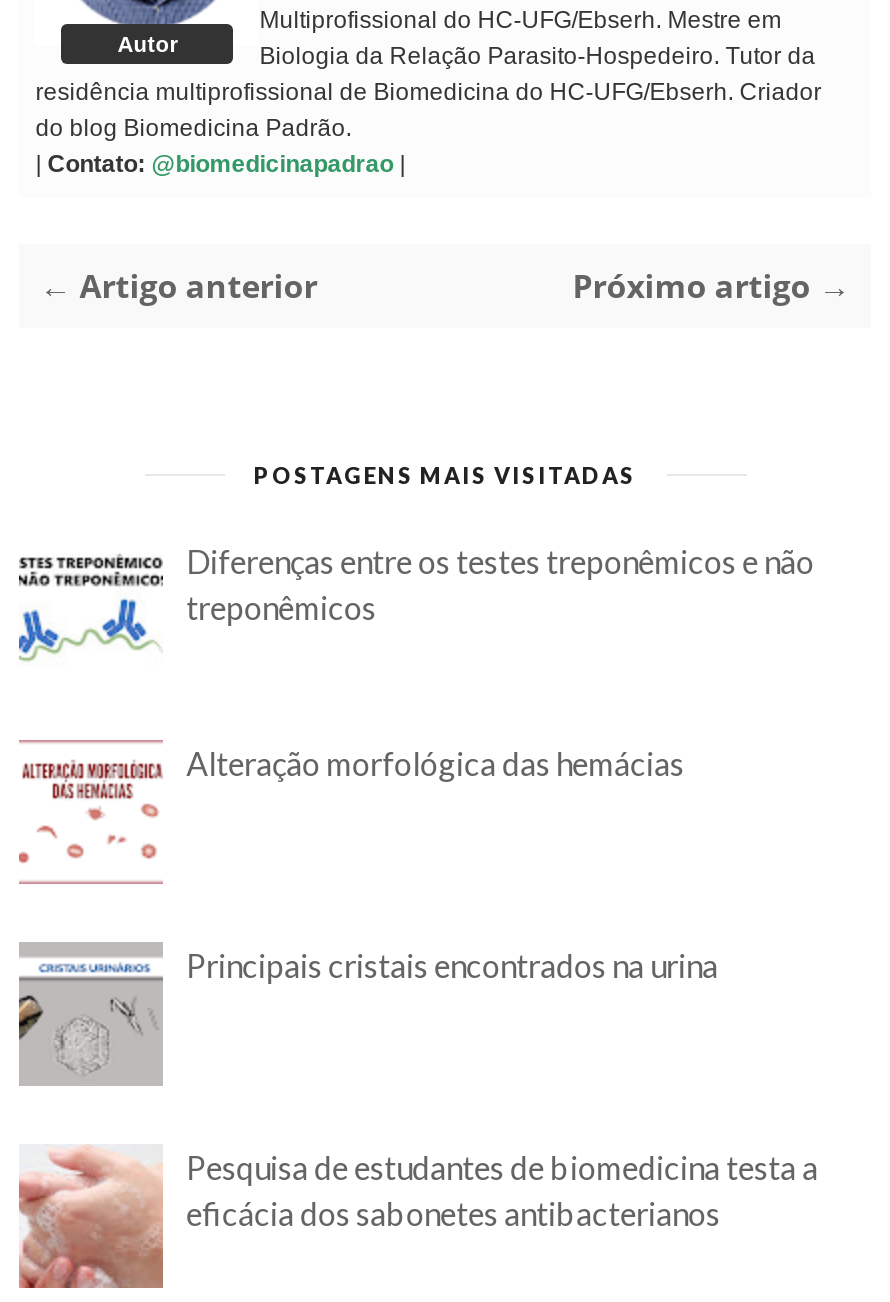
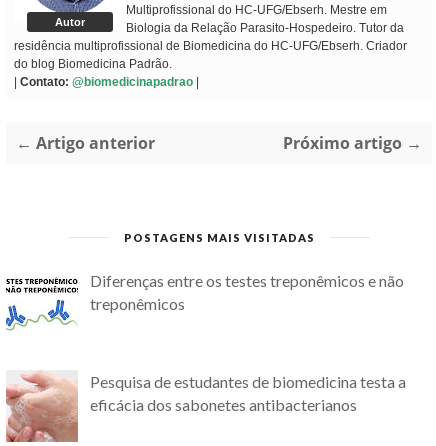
[21,744,684,866] [image] | Alteração morfológica das hemácias -> none
[17,942,718,1088] [image] | Principais cristais encontrados na urina -> none

